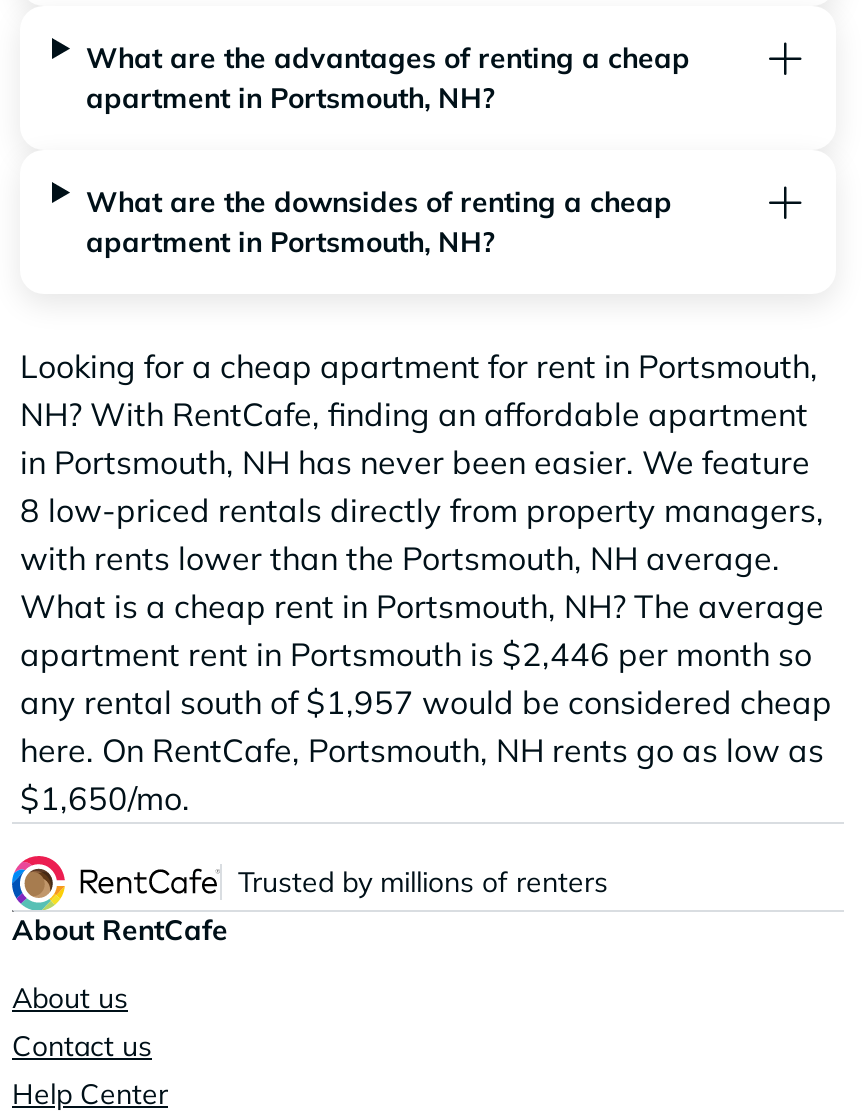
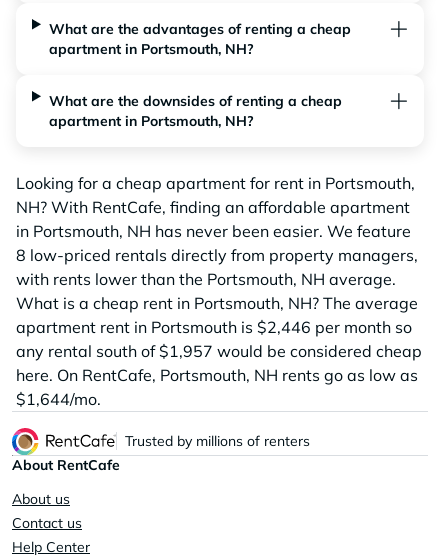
[20,778,190,818] $1,650/mo. -> [16,389,101,409] $1,644/mo.

